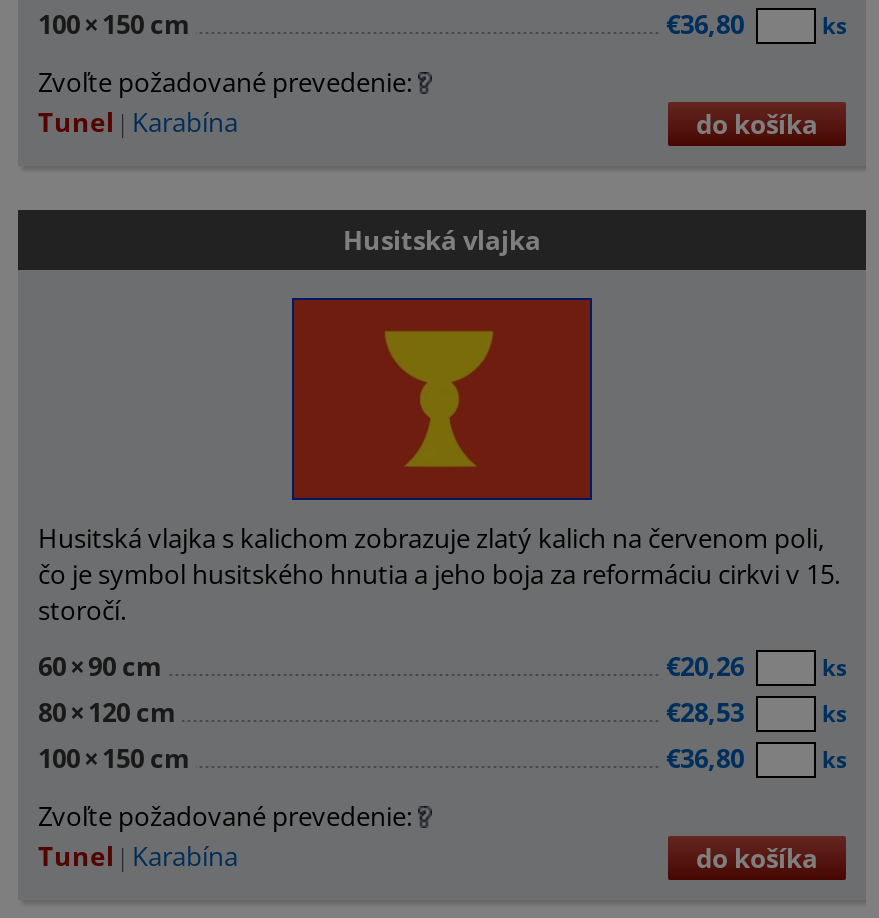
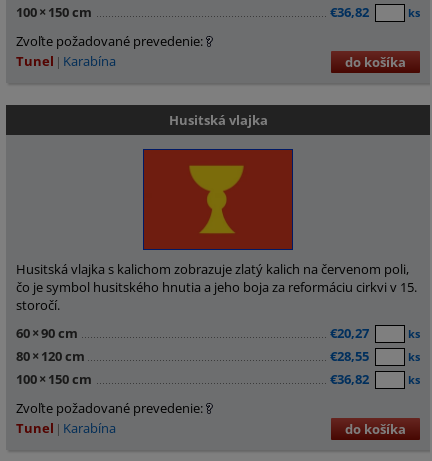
[666,7,744,43] €36,80 -> [330,3,369,21] €36,82
[666,648,744,684] €20,26 -> [330,324,369,342] €20,27
[666,694,744,730] €28,53 -> [330,347,369,365] €28,55
[666,740,744,776] €36,80 -> [330,370,369,388] €36,82

